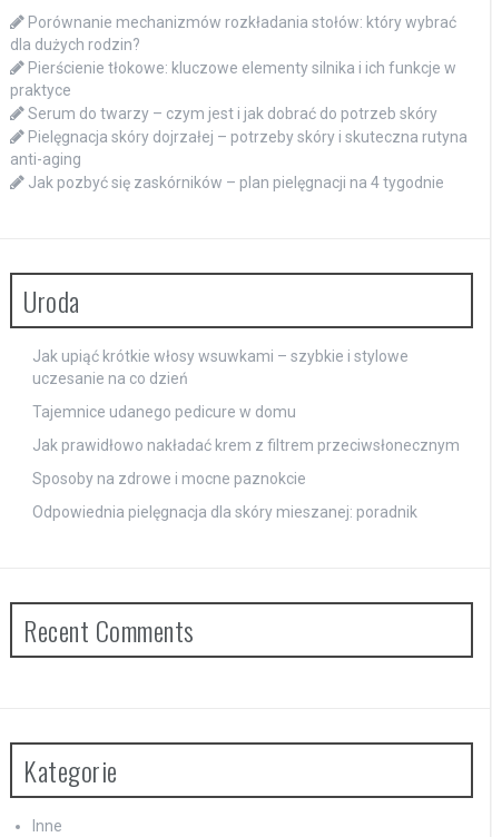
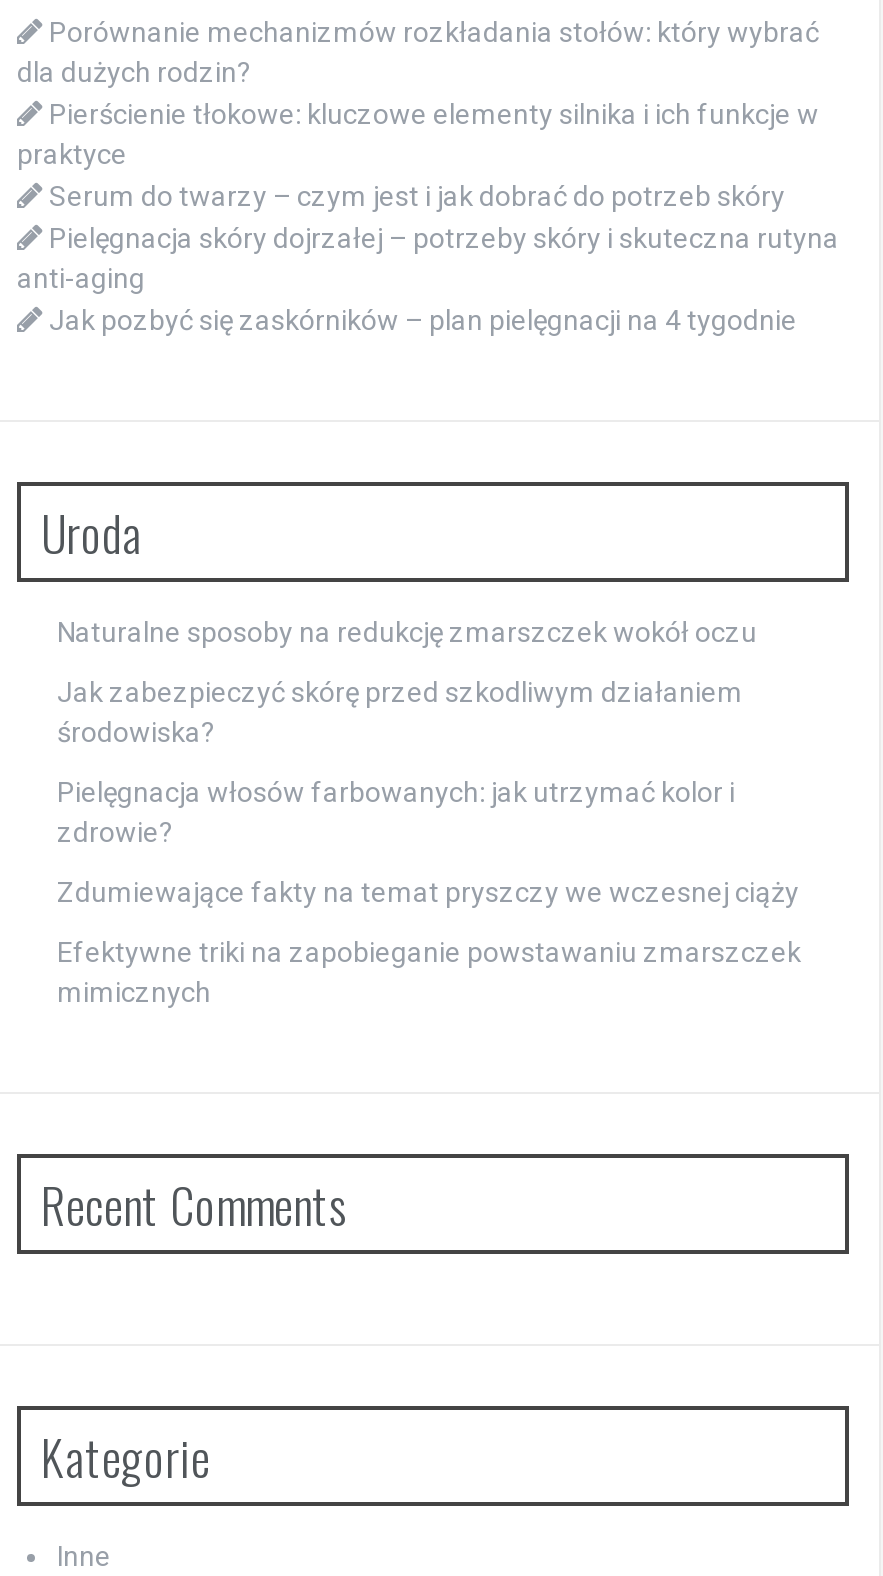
[32,347,409,388] Jak upiąć krótkie włosy wsuwkami – szybkie i stylowe | uczesanie na co dzień -> [57,616,757,648] Naturalne sposoby na redukcję zmarszczek wokół oczu
[32,403,296,421] Tajemnice udanego pedicure w domu -> [57,676,743,748] Jak zabezpieczyć skórę przed szkodliwym działaniem | środowiska?
[32,437,460,454] Jak prawidłowo nakładać krem z filtrem przeciwsłonecznym -> [57,776,735,848] Pielęgnacja włosów farbowanych: jak utrzymać kolor i | zdrowie?
[32,470,306,488] Sposoby na zdrowe i mocne paznokcie -> [57,876,799,908] Zdumiewające fakty na temat pryszczy we wczesnej ciąży
[32,503,417,521] Odpowiednia pielęgnacja dla skóry mieszanej: poradnik -> [57,936,801,1008] Efektywne triki na zapobieganie powstawaniu zmarszczek | mimicznych

